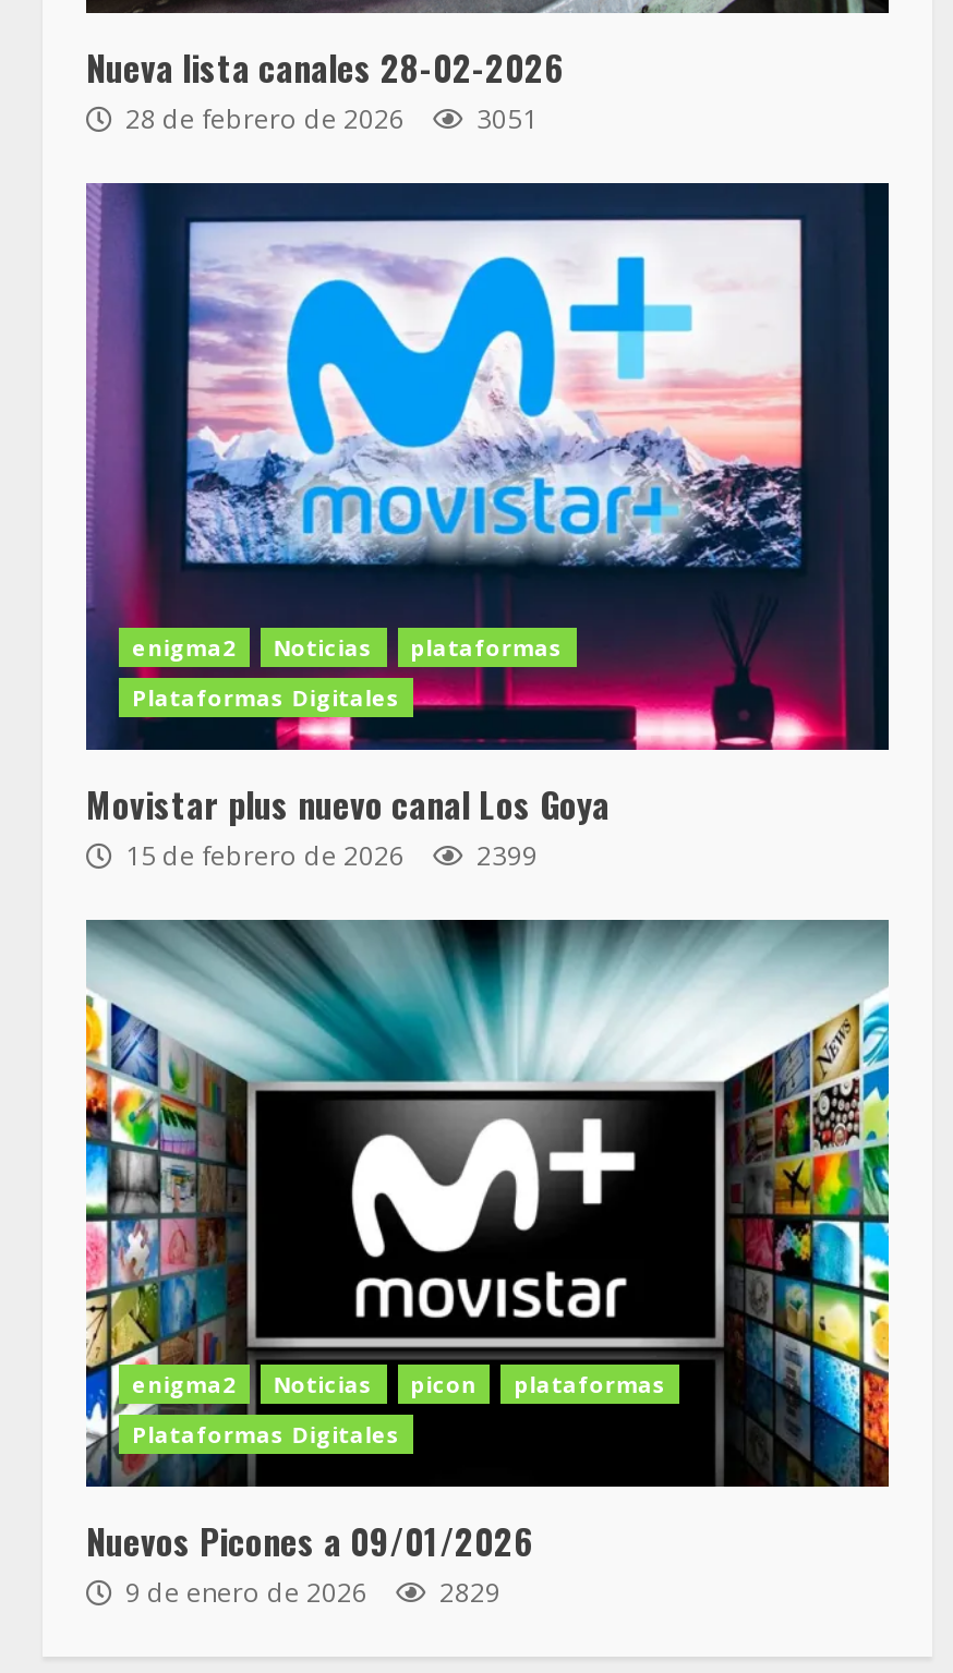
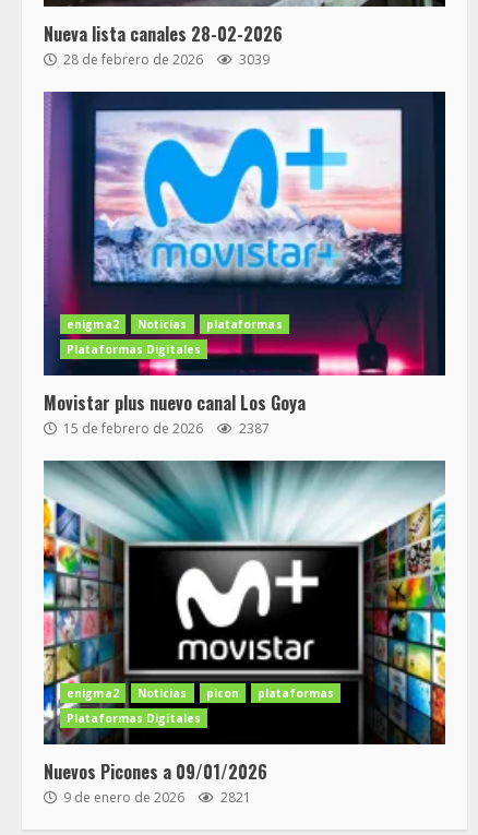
[119,101,538,138] 28 de febrero de 2026 3051 -> [60,51,270,69] 28 de febrero de 2026 3039
[119,838,538,875] 15 de febrero de 2026 2399 -> [60,420,270,438] 15 de febrero de 2026 2387
[119,1575,500,1612] 9 de enero de 2026 2829 -> [60,789,251,807] 9 de enero de 2026 2821

